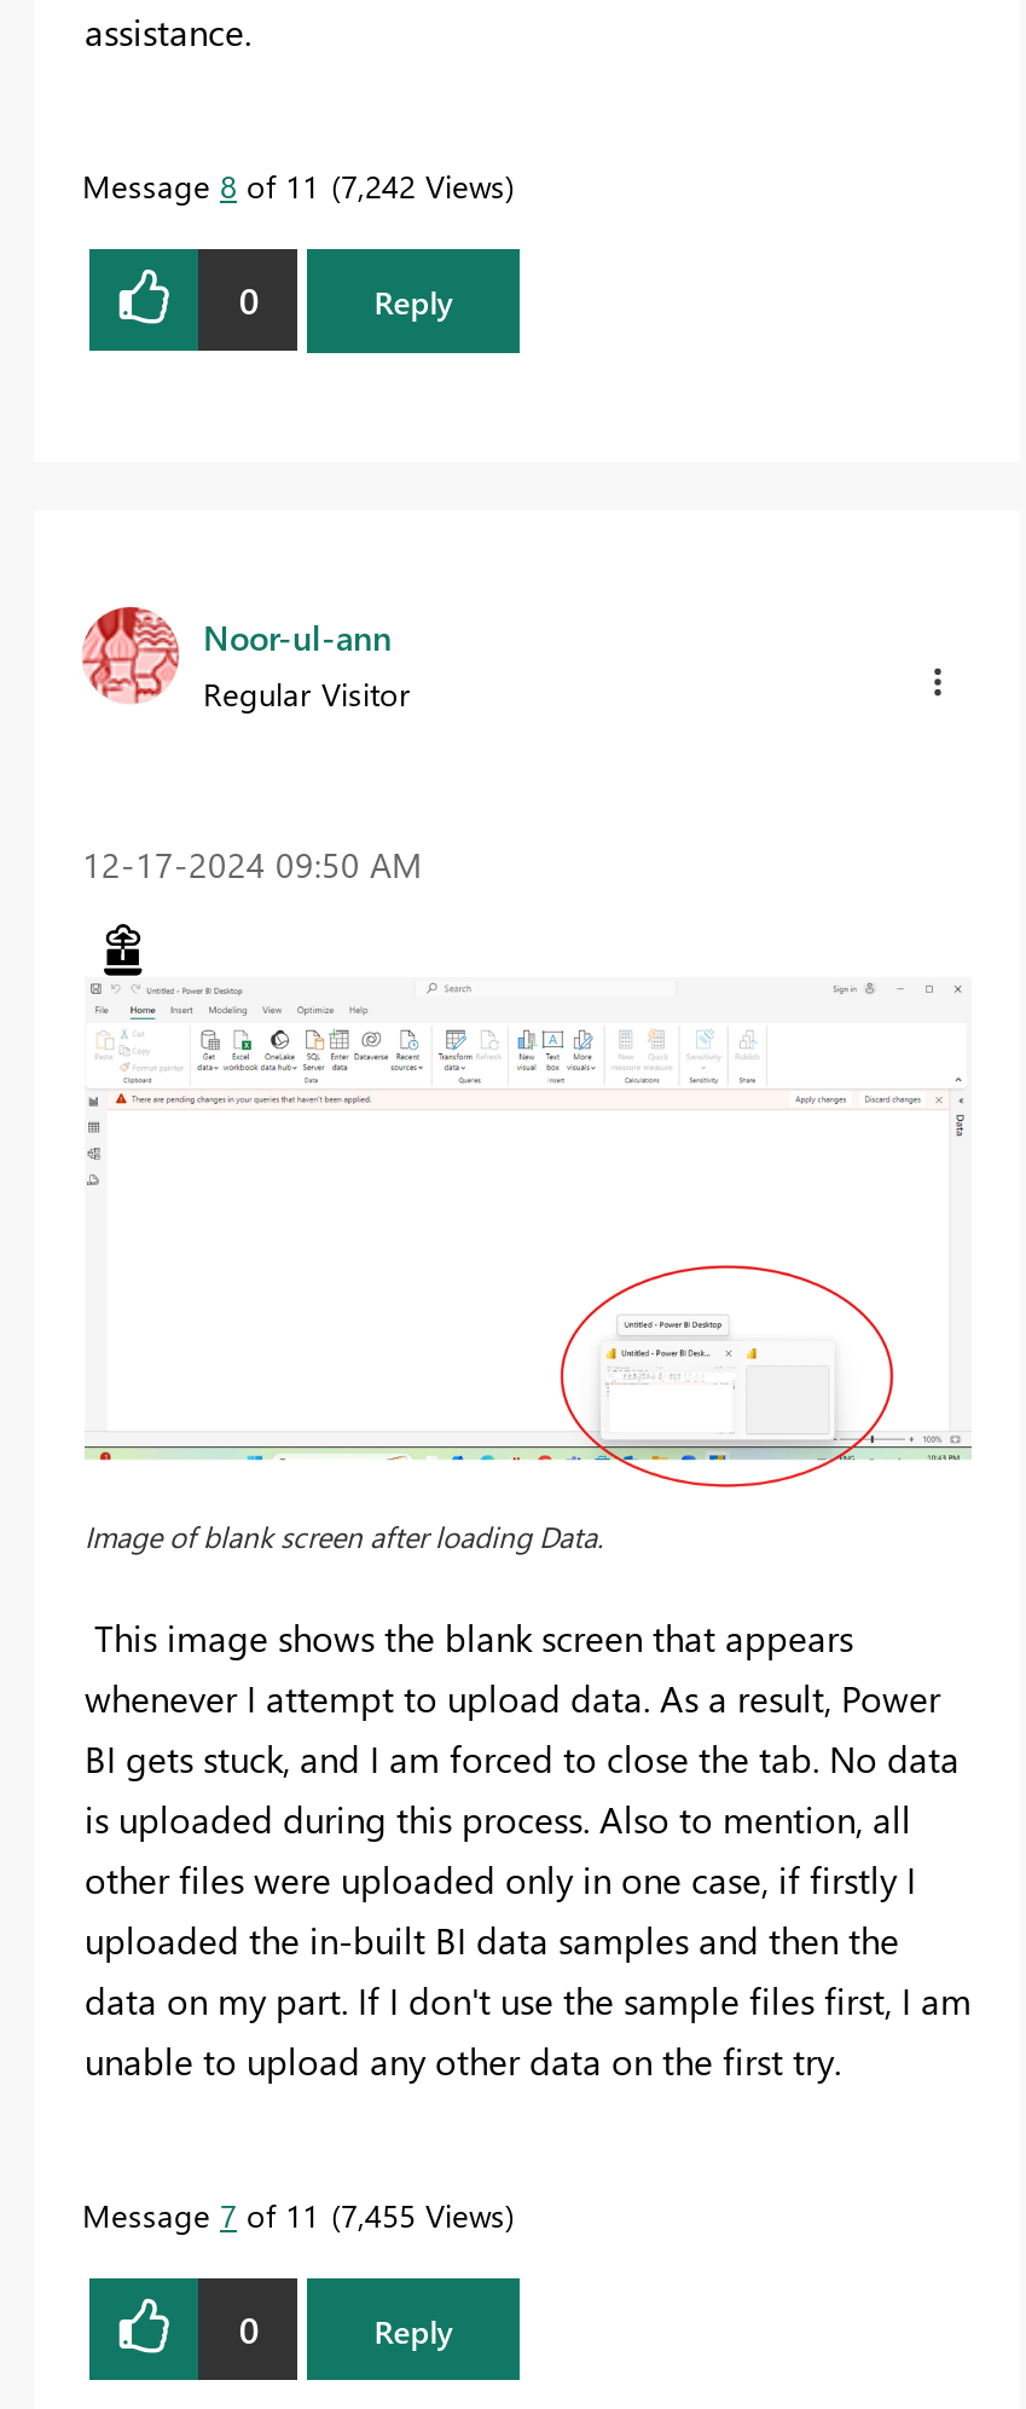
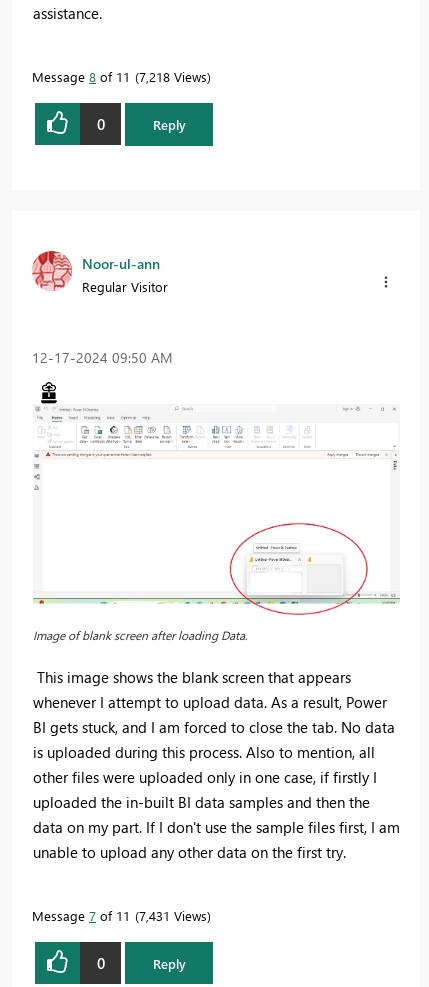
[82,165,505,207] Message 8 of 11 7,242 Views -> [32,68,207,85] Message 8 of 11 7,218 Views
[82,2194,505,2235] Message 7 of 11 7,455 Views -> [32,907,207,924] Message 7 of 11 7,431 Views

